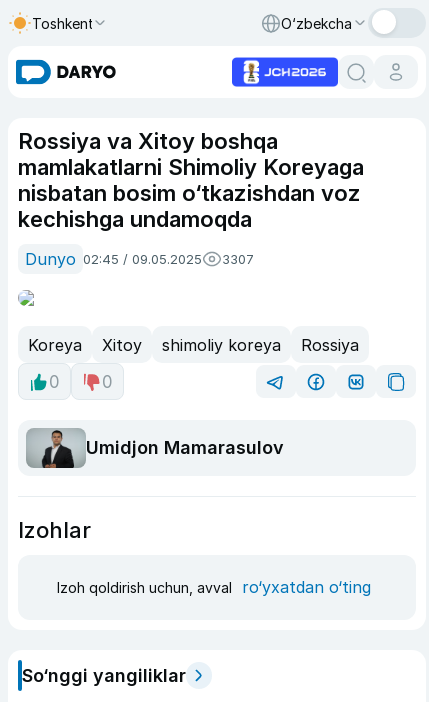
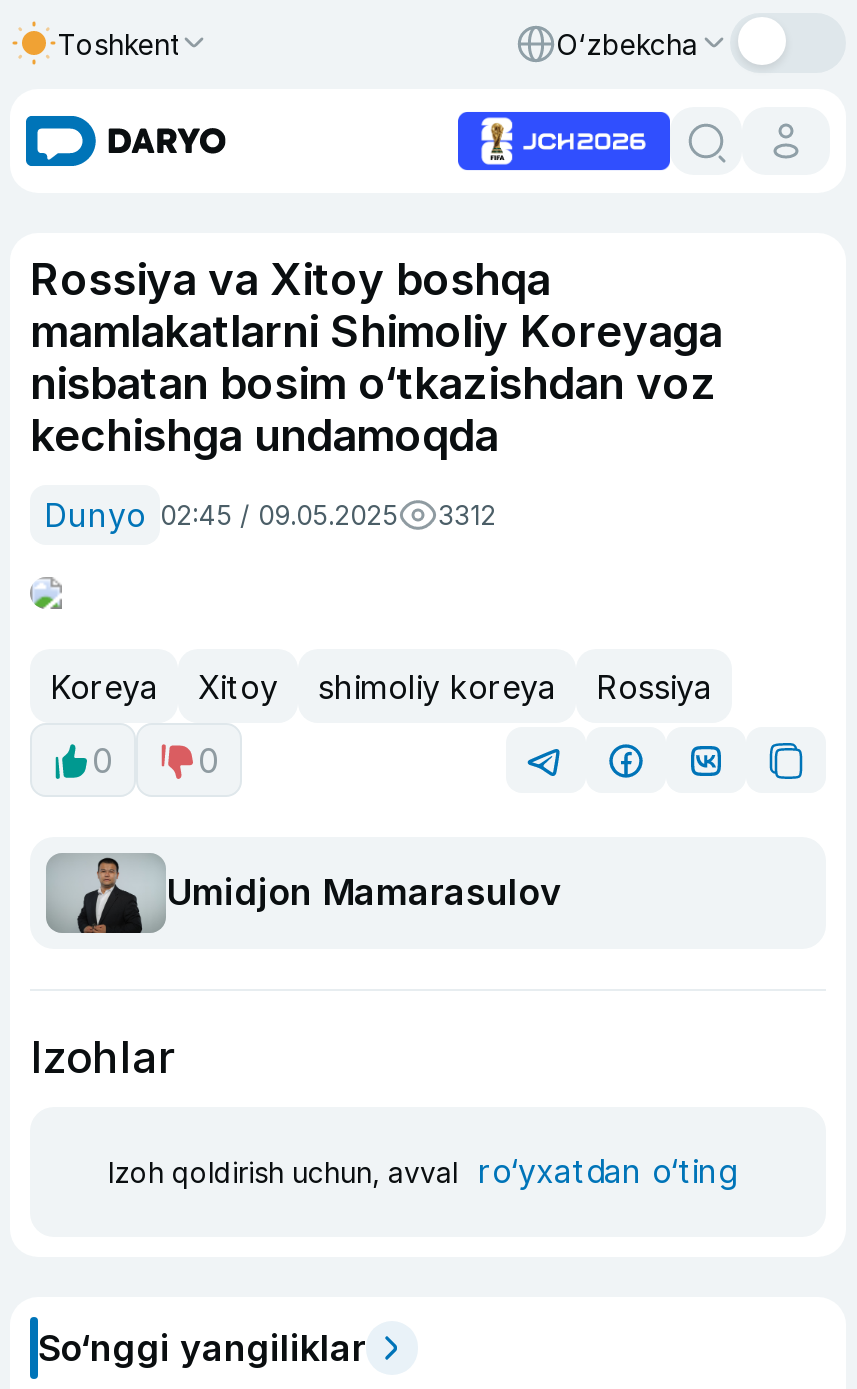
[25,249,254,269] Dunyo 02:45 / 09.05.2025 3307 -> [44,495,496,535] Dunyo 02:45 / 09.05.2025 3312

